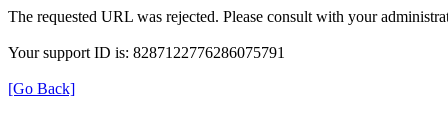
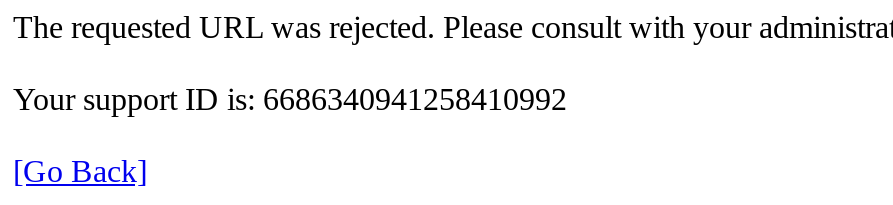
[8,44,285,61] Your support ID is: 8287122776286075791 -> [13,82,567,116] Your support ID is: 6686340941258410992

